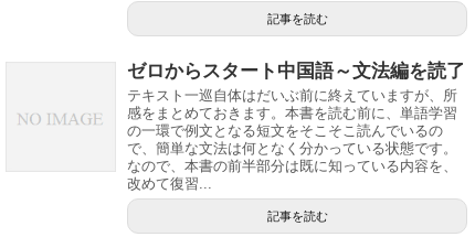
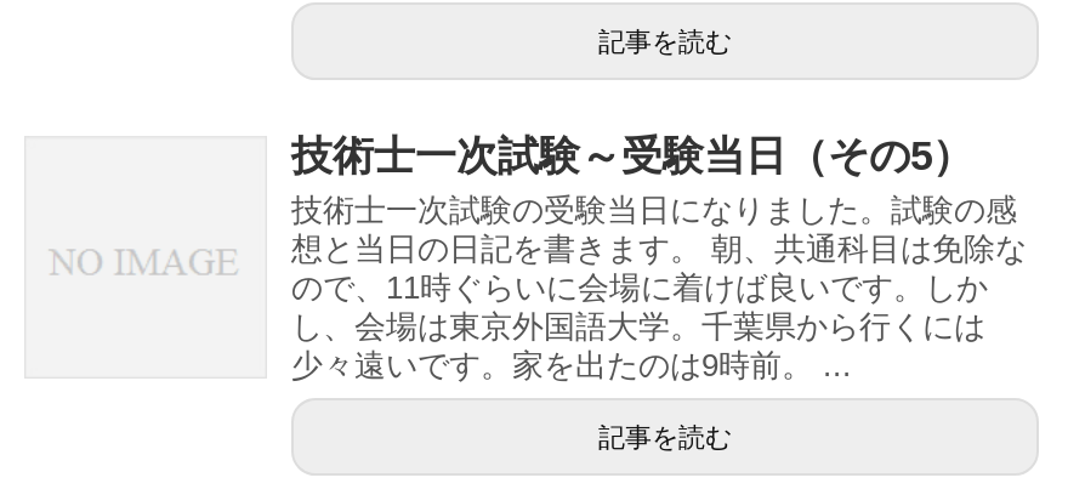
[127,61,465,192] ゼロからスタート中国語～文法編を読了 | テキスト一巡自体はだいぶ前に終えていますが、所 | 感をまとめておきます。本書を読む前に、単語学習 | の一環で例文となる短文をそこそこ読んでいるの | で、簡単な文法は何となく分かっている状態です。 | なので、本書の前半部分は既に知っている内容を、 | 改めて復習... -> [291,133,1027,383] 技術士一次試験～受験当日（その5） | 技術士一次試験の受験当日になりました。試験の感 | 想と当日の日記を書きます。 朝、共通科目は免除な | ので、11時ぐらいに会場に着けば良いです。しか | し、会場は東京外国語大学。千葉県から行くには | 少々遠いです。家を出たのは9時前。 ...

